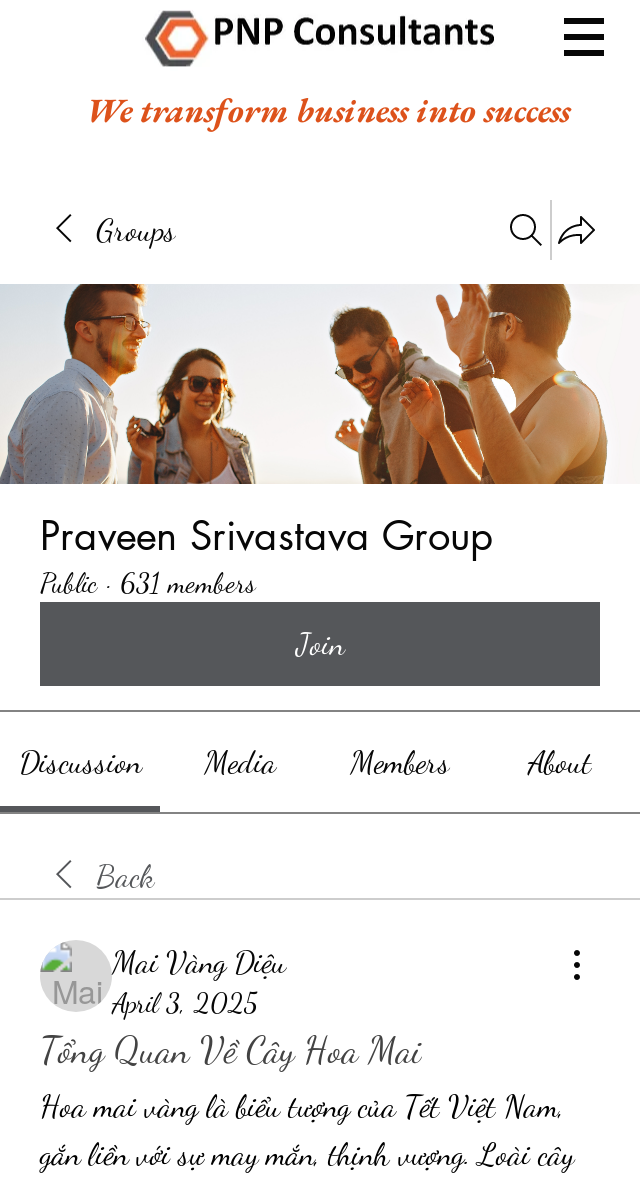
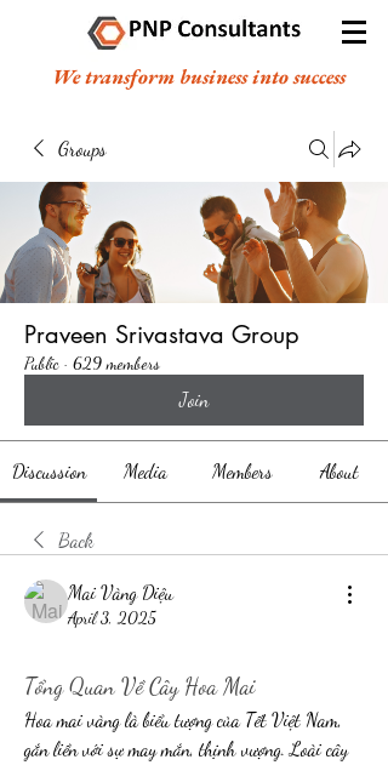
[40,566,256,600] Public · 631 members -> [24,353,160,373] Public · 629 members

